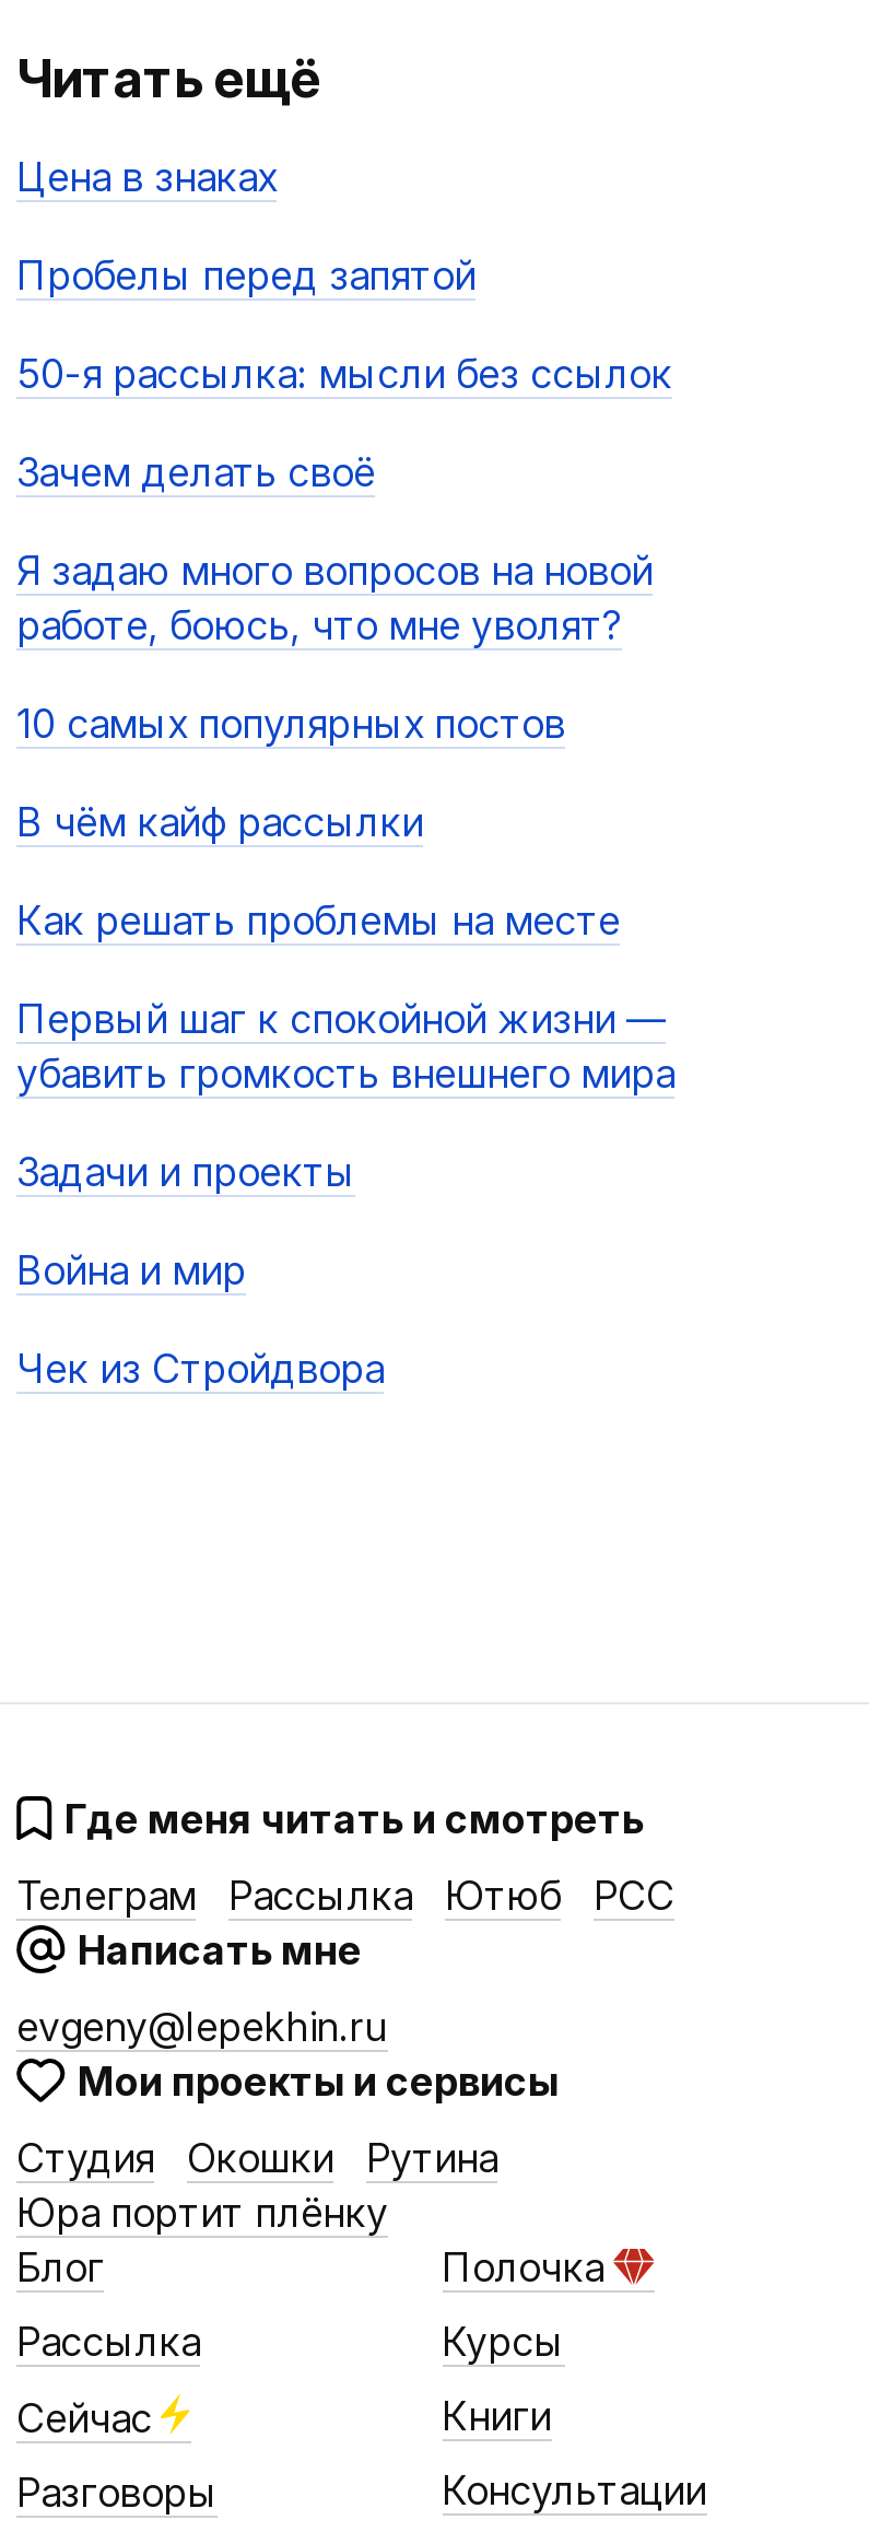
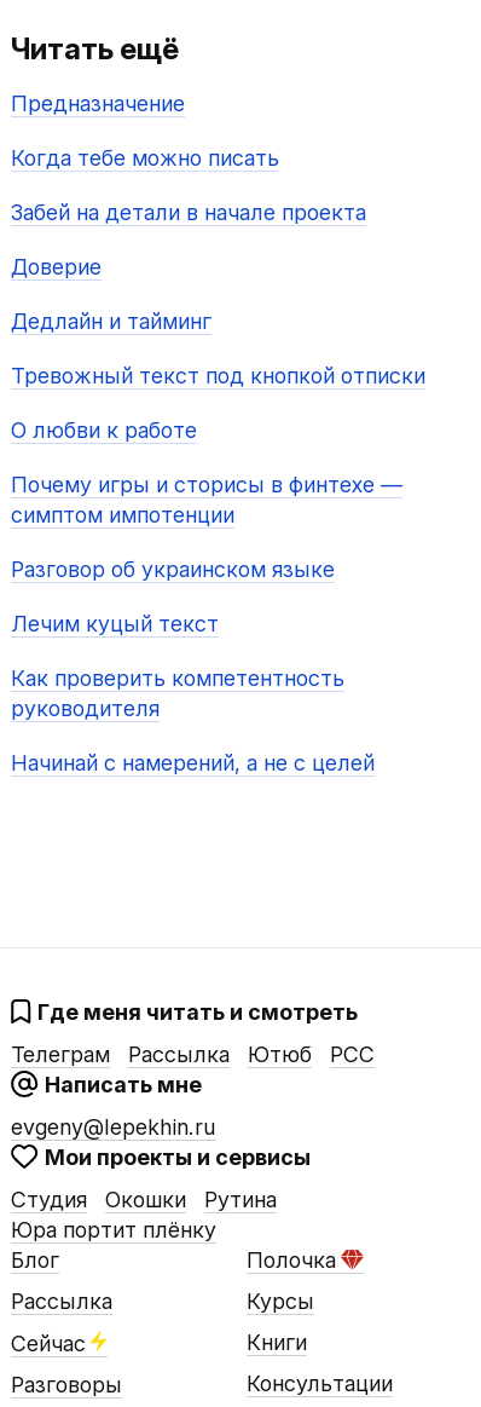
[16,154,277,200] Цена в знаках -> [11,91,185,116] Предназначение
[16,253,475,298] Пробелы перед запятой -> [11,145,279,171] Когда тебе можно писать
[16,351,672,397] 50-я рассылка: мысли без ссылок -> [11,200,366,225] Забей на детали в начале проекта
[16,449,375,495] Зачем делать своё -> [11,254,102,279] Доверие
[16,548,653,648] Я задаю много вопросов на новой | работе, боюсь, что мне уволят? -> [11,308,211,334] Дедлайн и тайминг
[16,701,565,747] 10 самых популярных постов -> [11,363,425,388] Тревожный текст под кнопкой отписки
[16,799,423,845] В чём кайф рассылки -> [11,417,197,443] О любви к работе
[16,898,620,943] Как решать проблемы на месте -> [11,472,402,527] Почему игры и сторисы в финтехе — | симптом импотенции
[16,996,674,1097] Первый шаг к спокойной жизни — | убавить громкость внешнего мира -> [11,557,335,582] Разговор об украинском языке
[16,1149,355,1195] Задачи и проекты -> [11,611,219,636] Лечим куцый текст
[16,1247,246,1293] Война и мир -> [11,665,344,721] Как проверить компетентность | руководителя
[16,1346,384,1392] Чек из Стройдвора -> [11,750,375,775] Начинай с намерений, а не с целей

